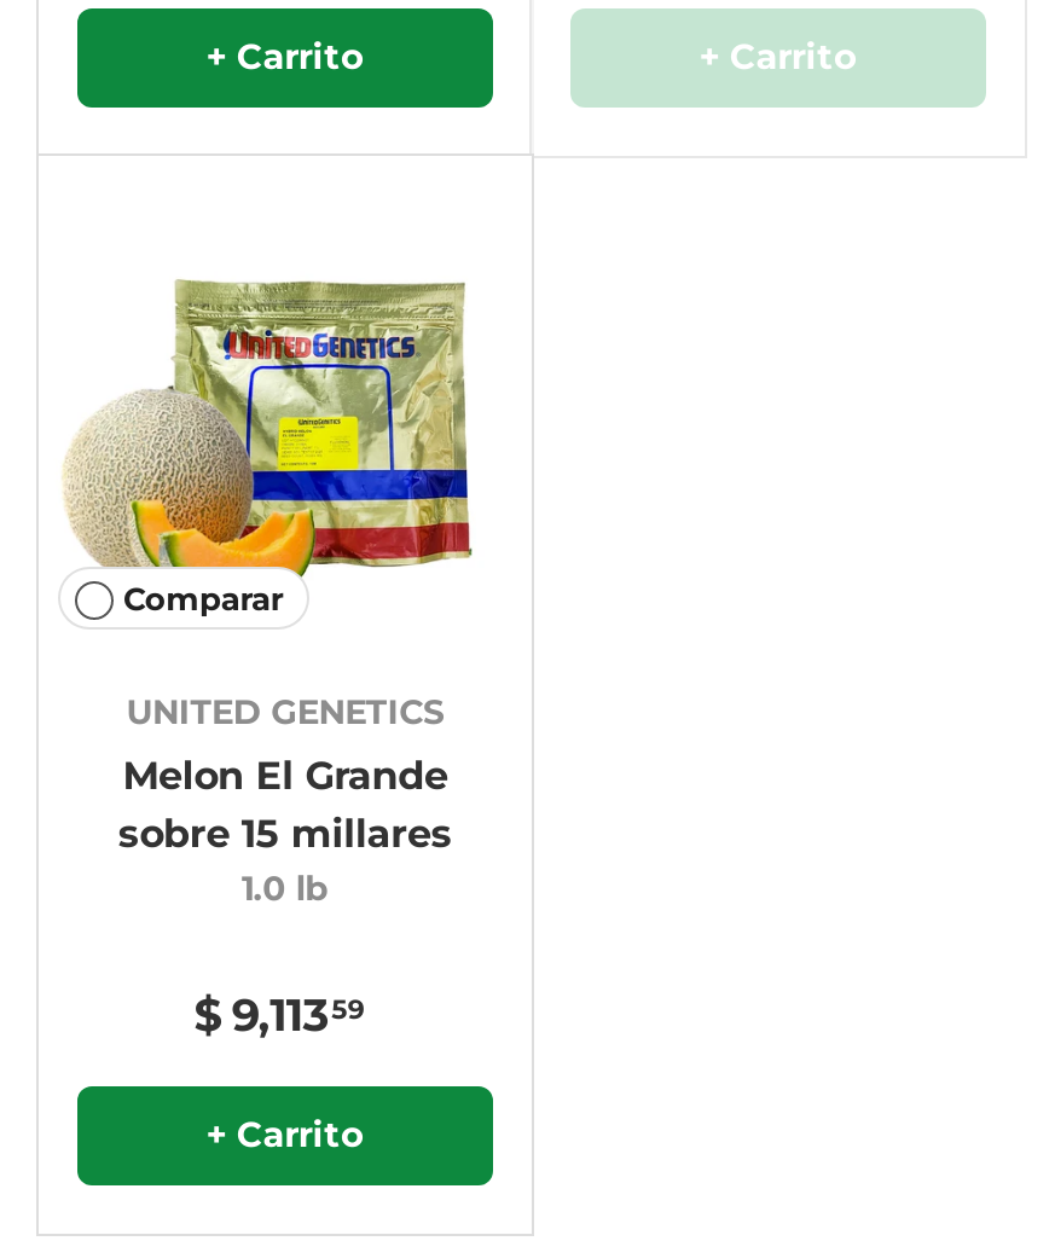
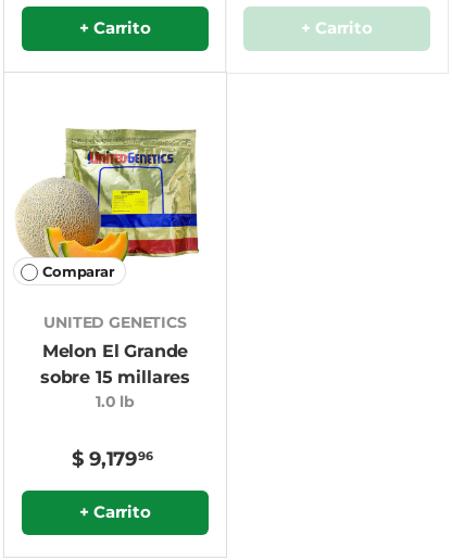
[194,987,364,1043] $ 9,11359 -> [72,446,153,471] $ 9,17996

